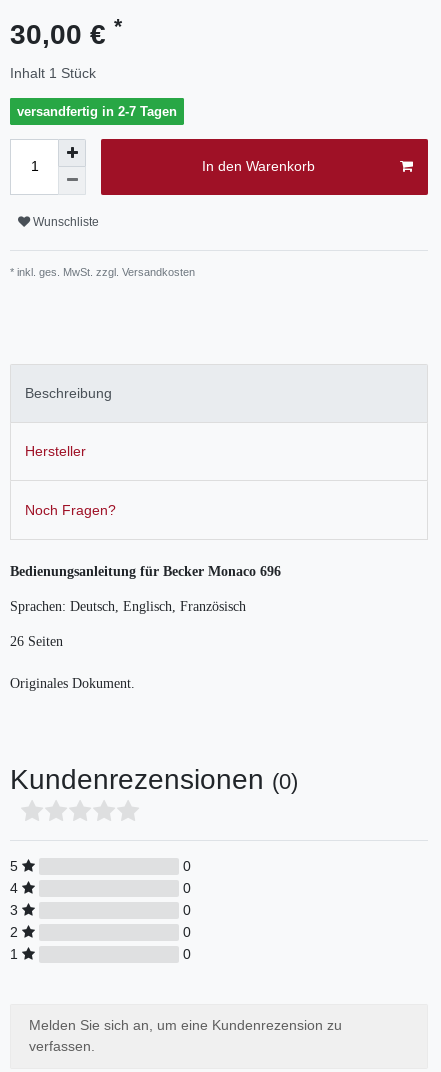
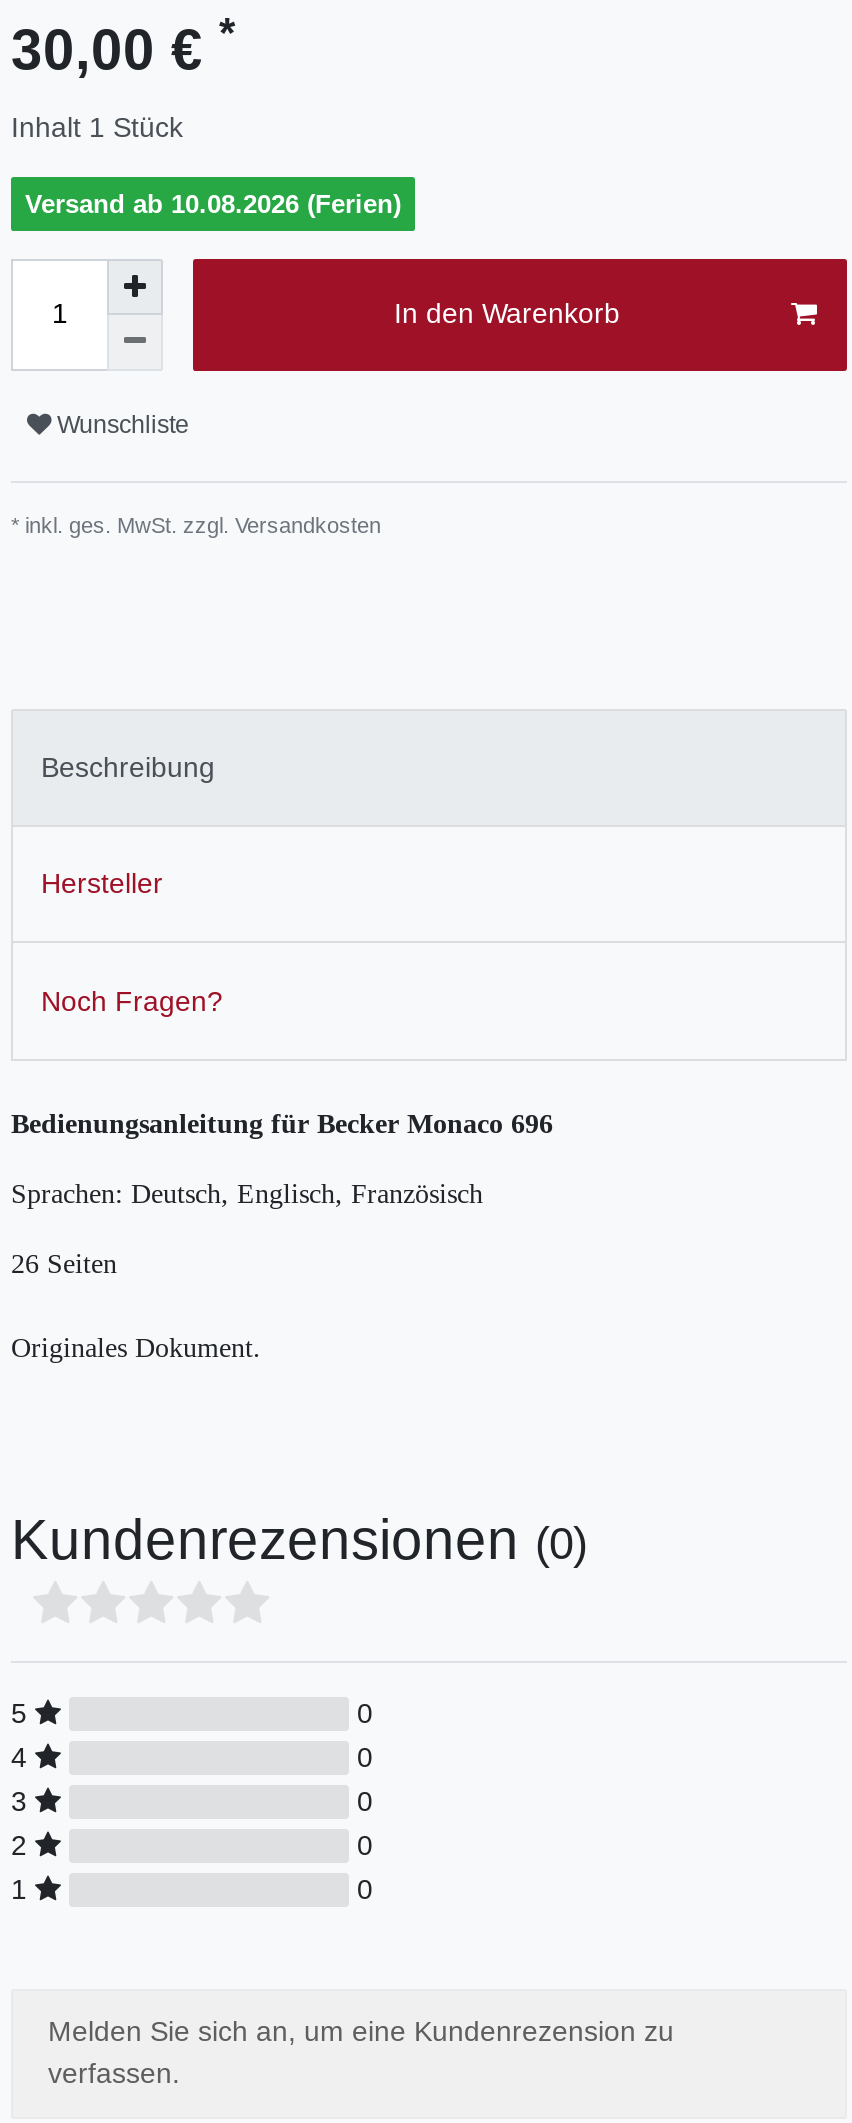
[17,104,177,119] versandfertig in 2-7 Tagen -> [25,188,401,218] Versand ab 10.08.2026 (Ferien)

